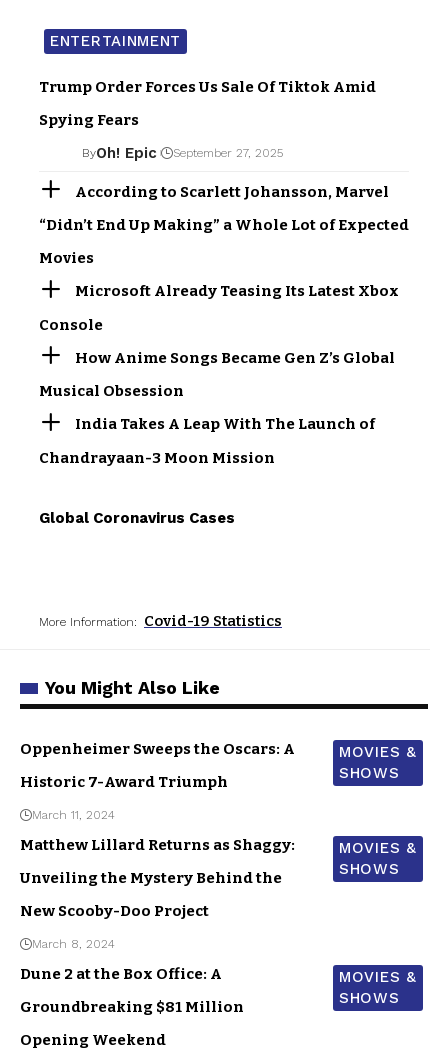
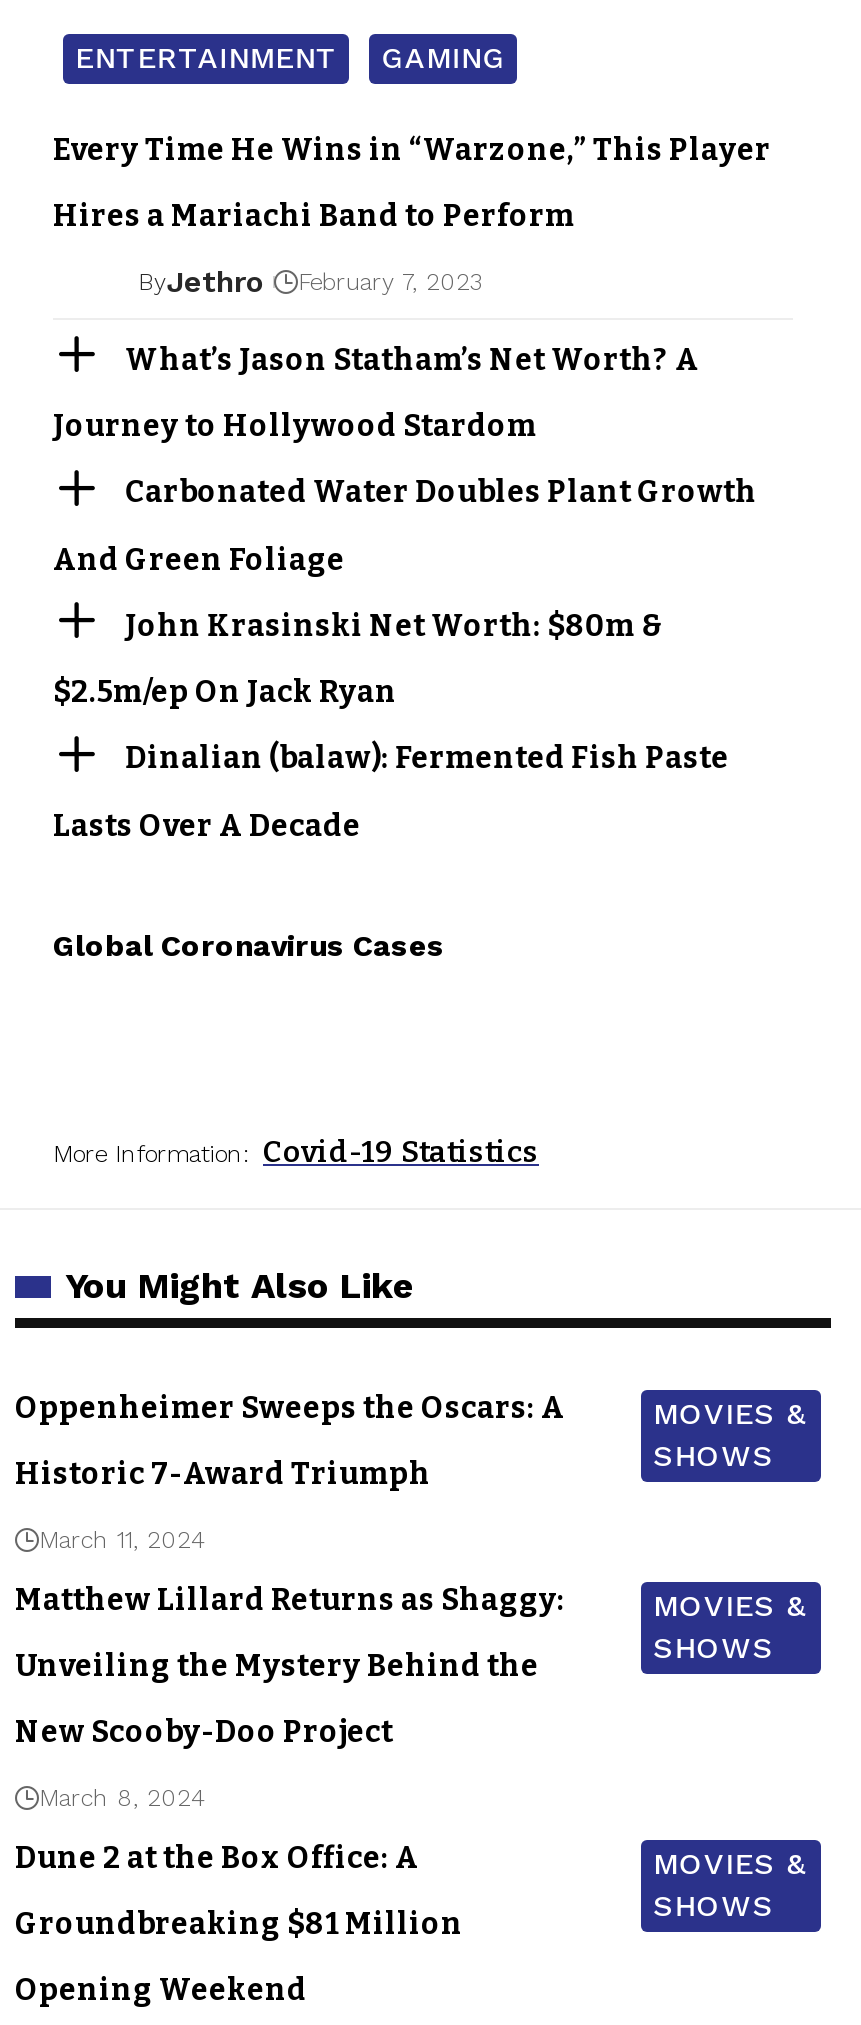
[39,78,376,96] Trump Order Forces Us Sale Of Tiktok Amid -> [381,39,506,75] GAMING
[39,111,139,129] Spying Fears -> [53,131,771,167] Every Time He Wins in “Warzone,” This Player
[81,144,282,162] ByOh! Epic | September 27, 2025 -> [53,197,575,233] Hires a Mariachi Band to Perform
[75,183,389,201] According to Scarlett Johansson, Marvel -> [138,263,482,299] ByJethro | February 7, 2023
[39,216,409,234] “Didn’t End Up Making” a Whole Lot of Expected -> [125,341,699,377] What’s Jason Statham’s Net Worth? A
[39,249,94,267] Movies -> [53,408,537,444] Journey to Hollywood Stardom
[75,282,399,300] Microsoft Already Teasing Its Latest Xbox -> [125,474,757,510] Carbonated Water Doubles Plant Growth
[39,316,103,334] Console -> [53,541,345,577] And Green Foliage
[75,349,395,367] How Anime Songs Became Gen Z’s Global -> [125,607,663,643] John Krasinski Net Worth: $80m &
[39,382,184,400] Musical Obsession -> [53,675,397,711] $2.5m/ep On Jack Ryan
[75,415,375,433] India Takes A Leap With The Launch of -> [125,741,729,777] Dinalian (balaw): Fermented Fish Paste
[39,449,275,467] Chandrayaan-3 Moon Mission -> [53,808,361,844] Lasts Over A Decade

